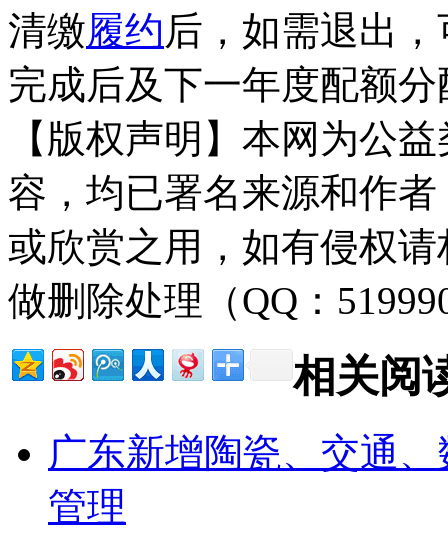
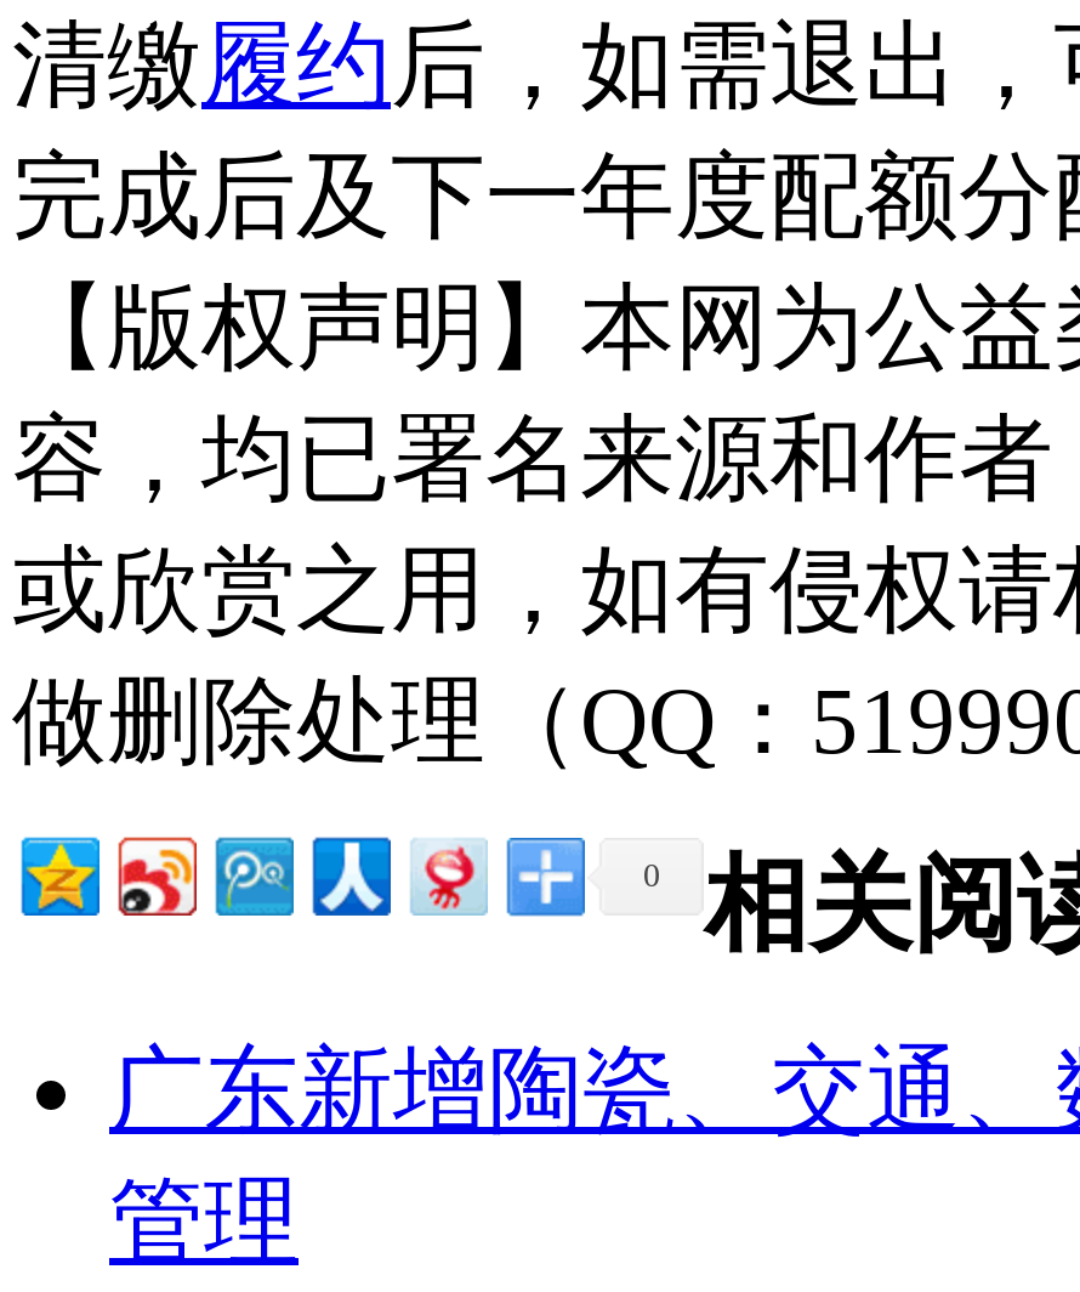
none -> [643,857,660,893] 0

